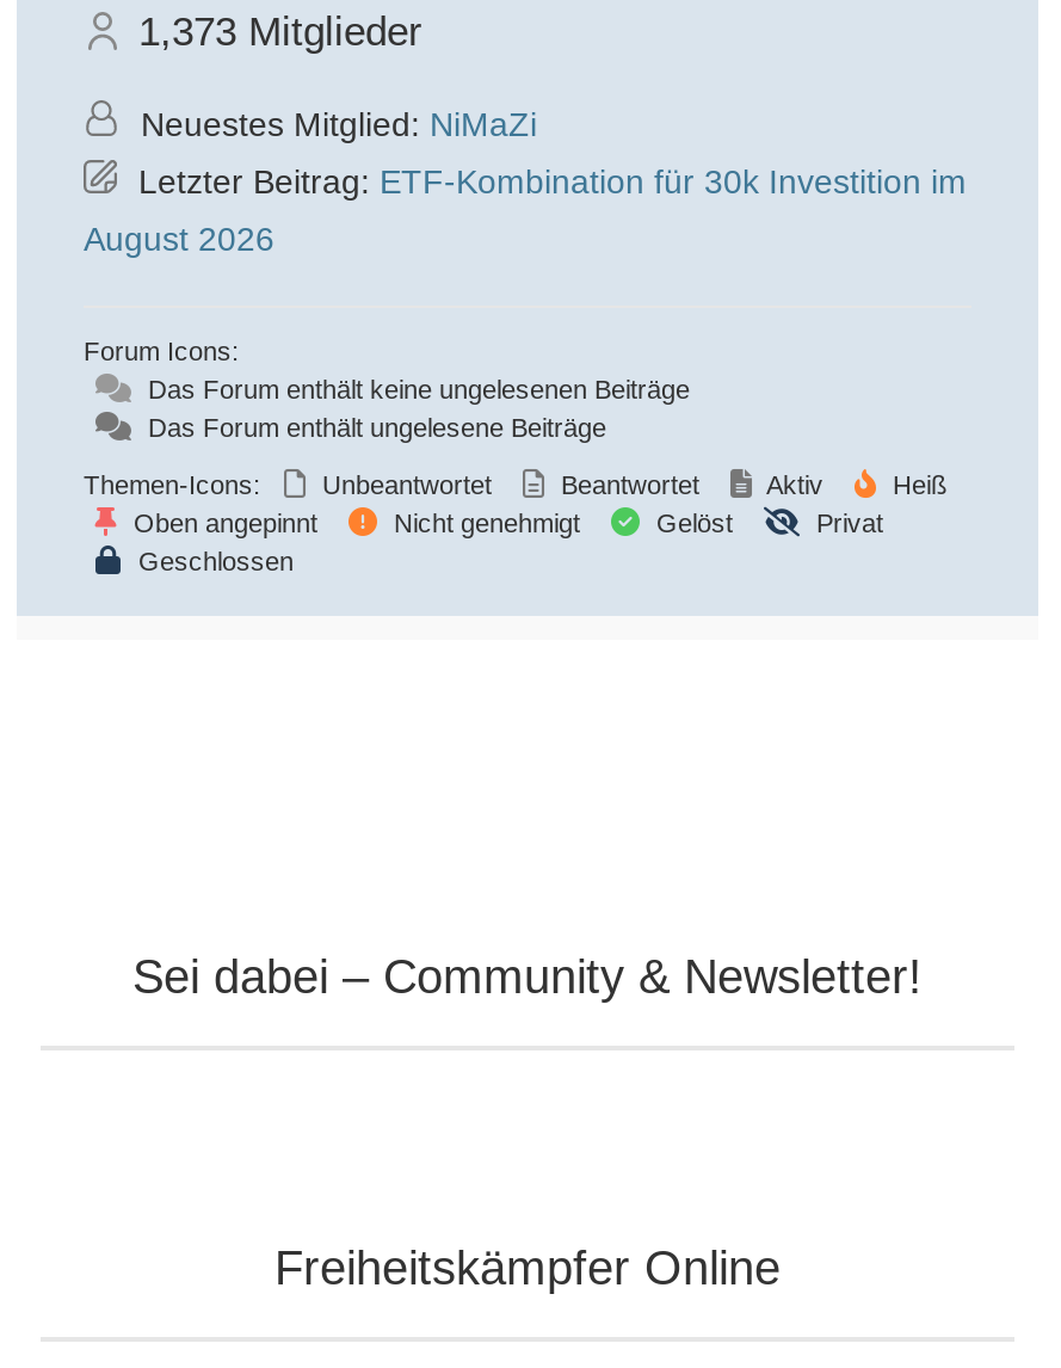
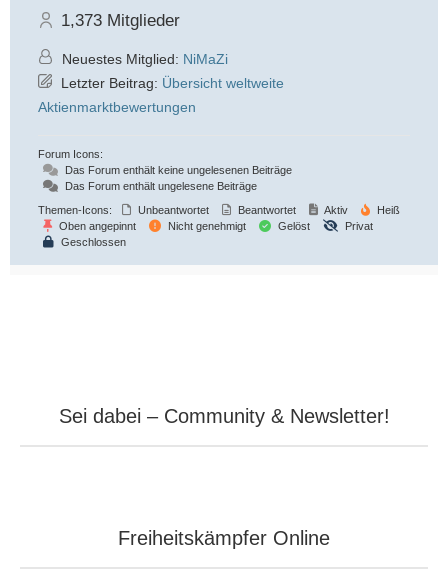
[129,162,967,201] Letzter Beitrag: ETF-Kombination für 30k Investition im -> [57,75,284,91] Letzter Beitrag: Übersicht weltweite
[84,220,274,258] August 2026 -> [38,99,196,115] Aktienmarktbewertungen

